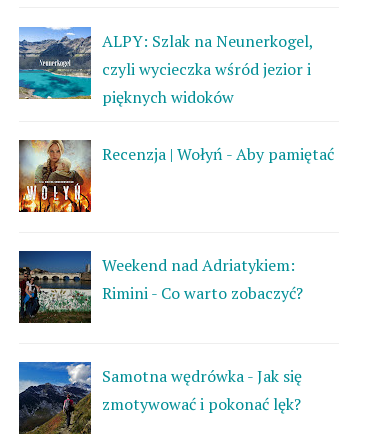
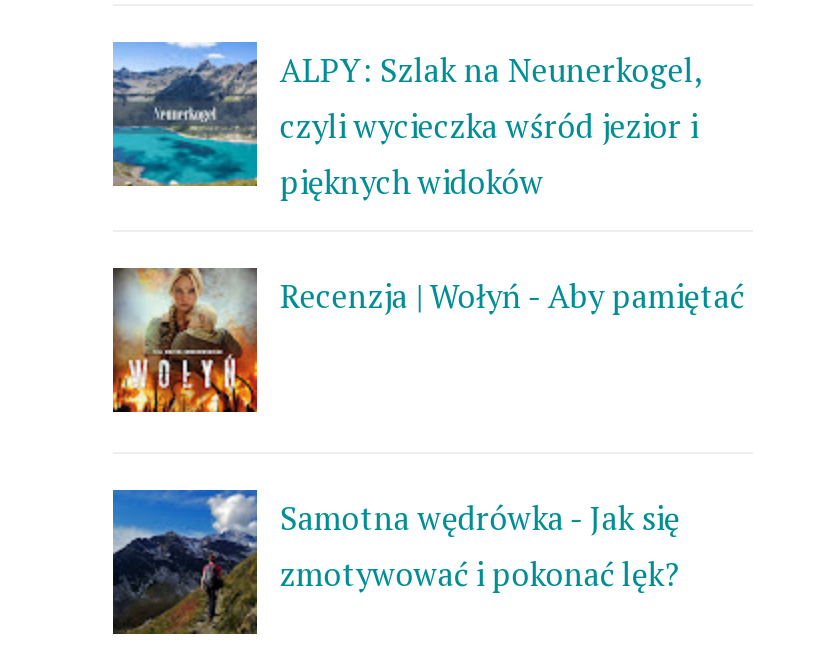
[18,250,303,324] [image] | Weekend nad Adriatykiem: | Rimini - Co warto zobaczyć? -> none

